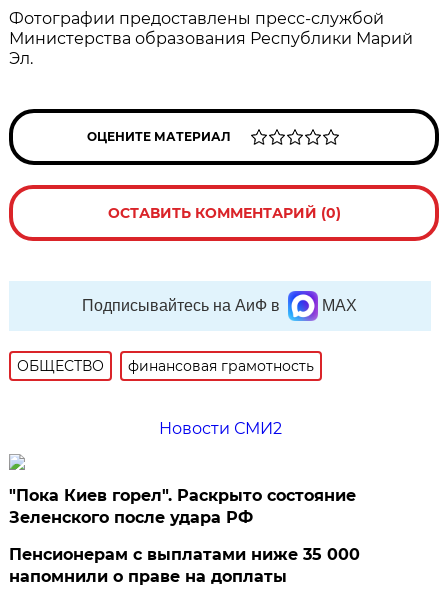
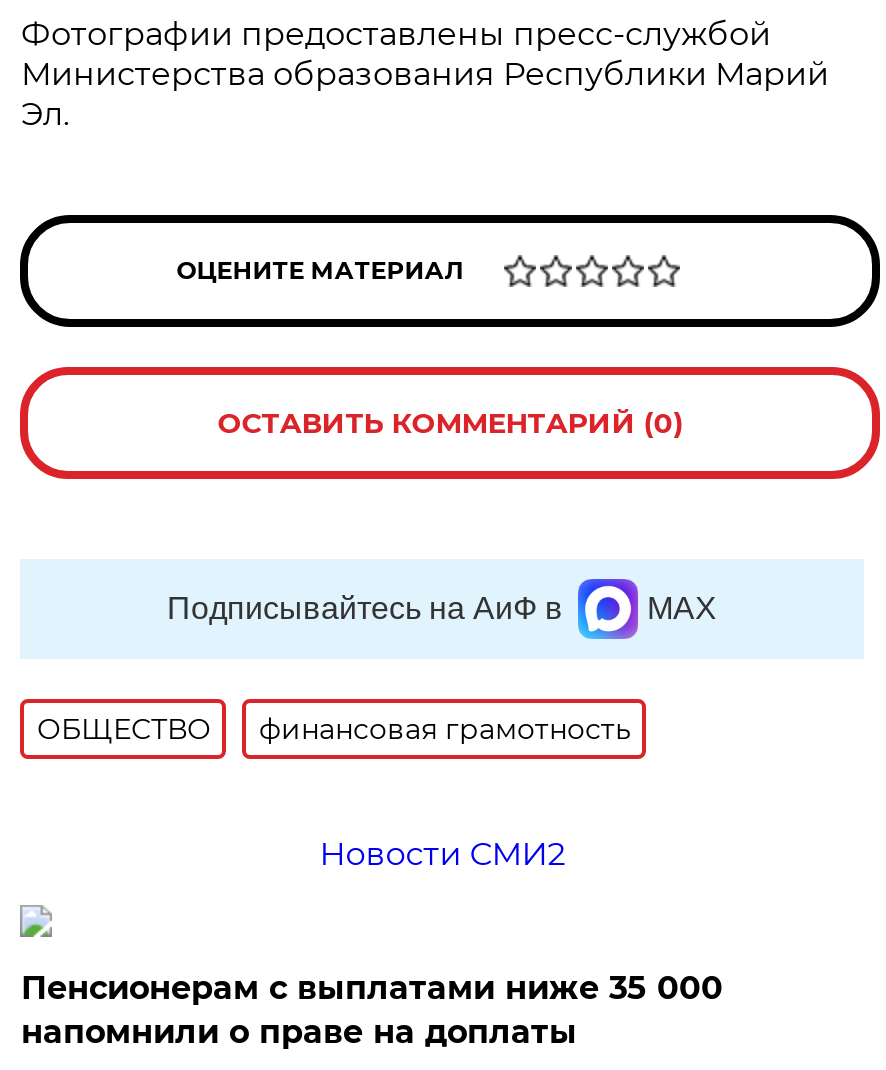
[9,486,356,527] "Пока Киев горел". Раскрыто состояние | Зеленского после удара РФ -> none

